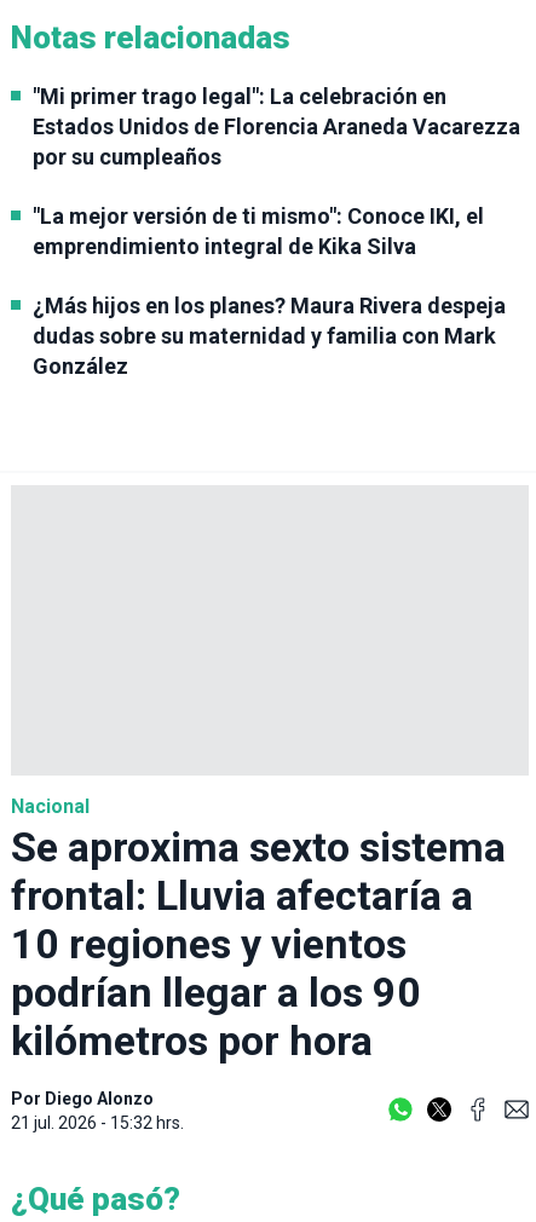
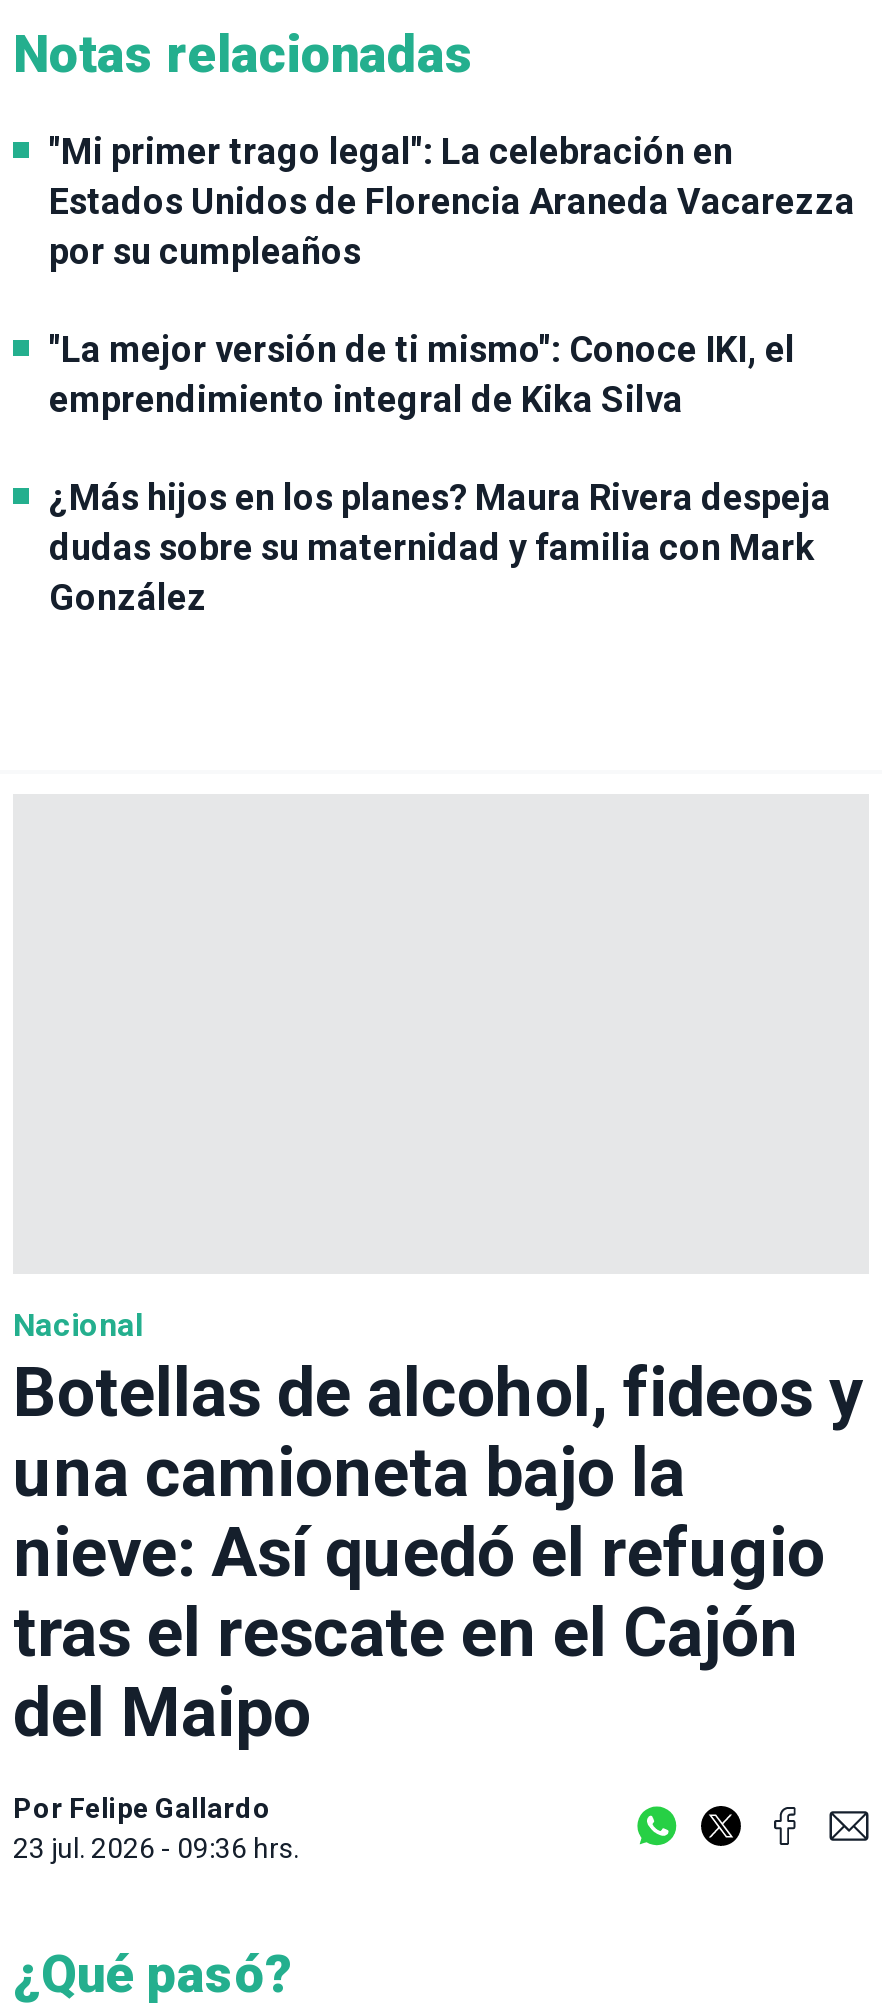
[11,823,506,1065] Se aproxima sexto sistema | frontal: Lluvia afectaría a | 10 regiones y vientos | podrían llegar a los 90 | kilómetros por hora -> [13,1353,863,1753] Botellas de alcohol, fideos y | una camioneta bajo la | nieve: Así quedó el refugio | tras el rescate en el Cajón | del Maipo
[11,1090,184,1133] Por Diego Alonzo | 21 jul. 2026 - 15:32 hrs. -> [13,1793,299,1865] Por Felipe Gallardo | 23 jul. 2026 - 09:36 hrs.

